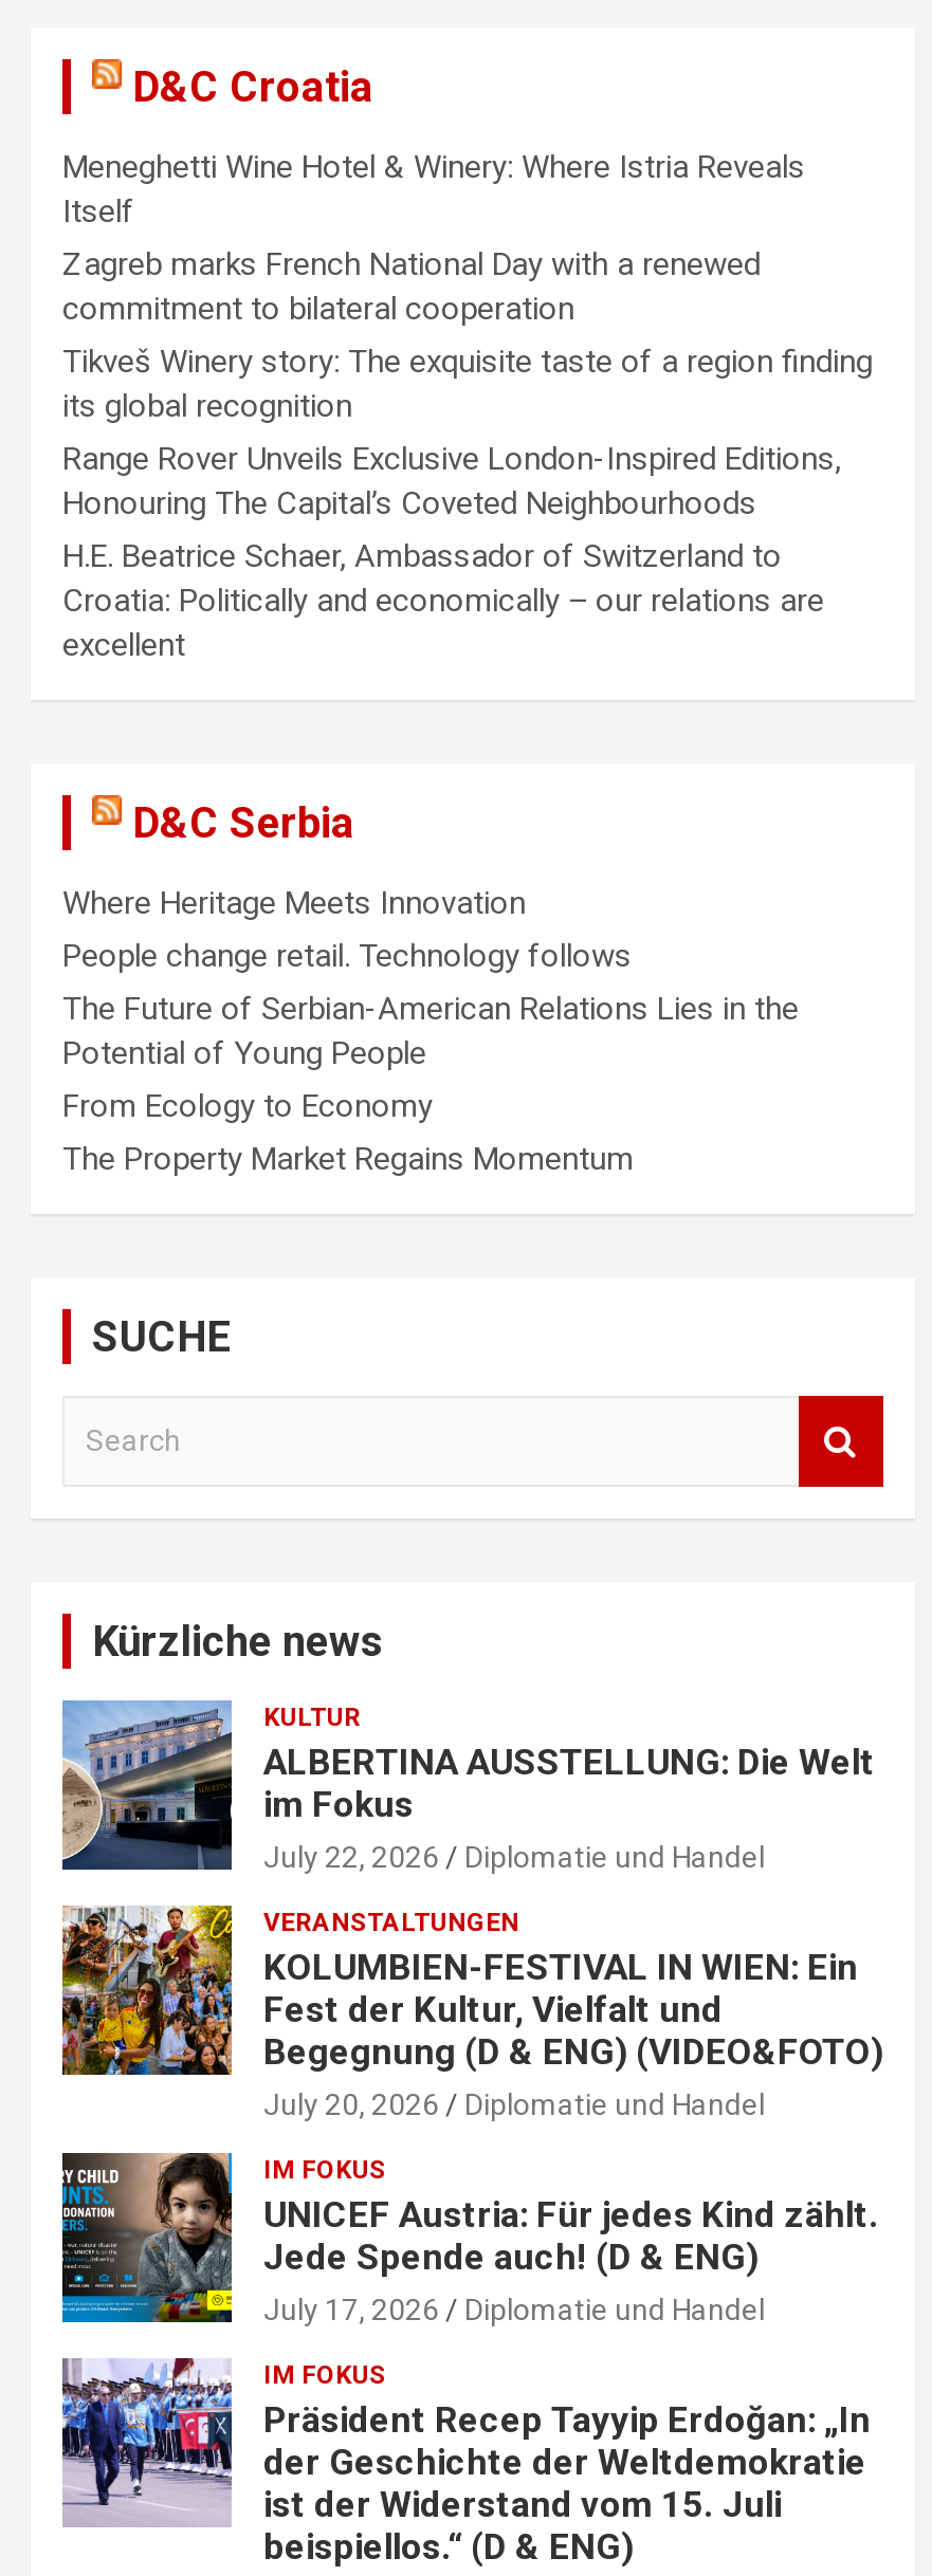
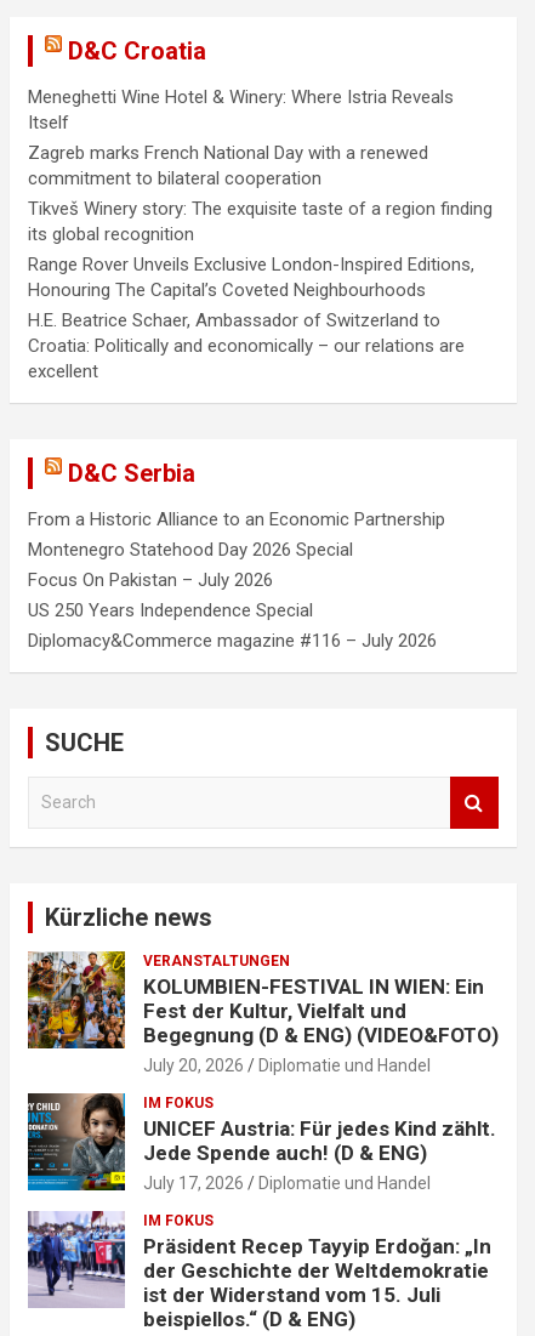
[62,883,799,1177] Where Heritage Meets Innovation | People change retail. Technology follows | The Future of Serbian-American Relations Lies in the | Potential of Young People | From Ecology to Economy | The Property Market Regains Momentum -> [28,508,445,651] From a Historic Alliance to an Economic Partnership | Montenegro Statehood Day 2026 Special | Focus On Pakistan – July 2026 | US 250 Years Independence Special | Diplomacy&Commerce magazine #116 – July 2026
[60,1698,875,1873] [image] | KULTUR | ALBERTINA AUSSTELLUNG: Die Welt | im Fokus | July 22, 2026 | Diplomatie und Handel -> none

